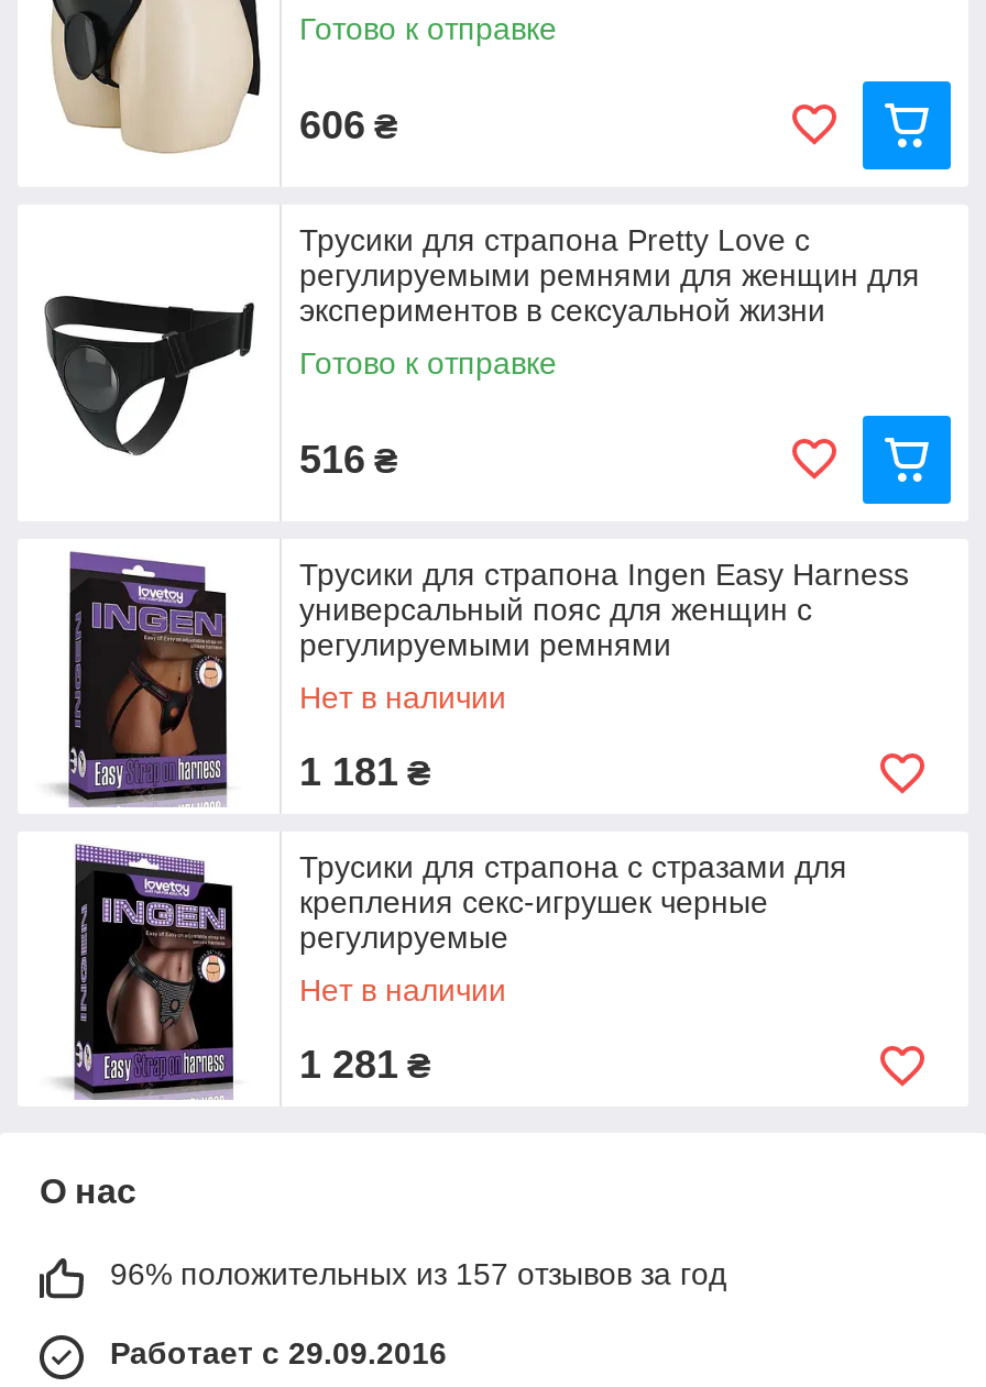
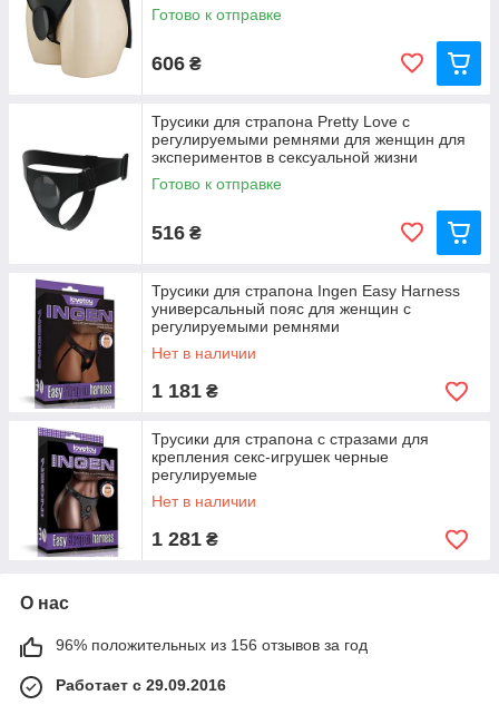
[110,1256,726,1291] 96% положительных из 157 отзывов за год -> [56,636,368,654] 96% положительных из 156 отзывов за год

